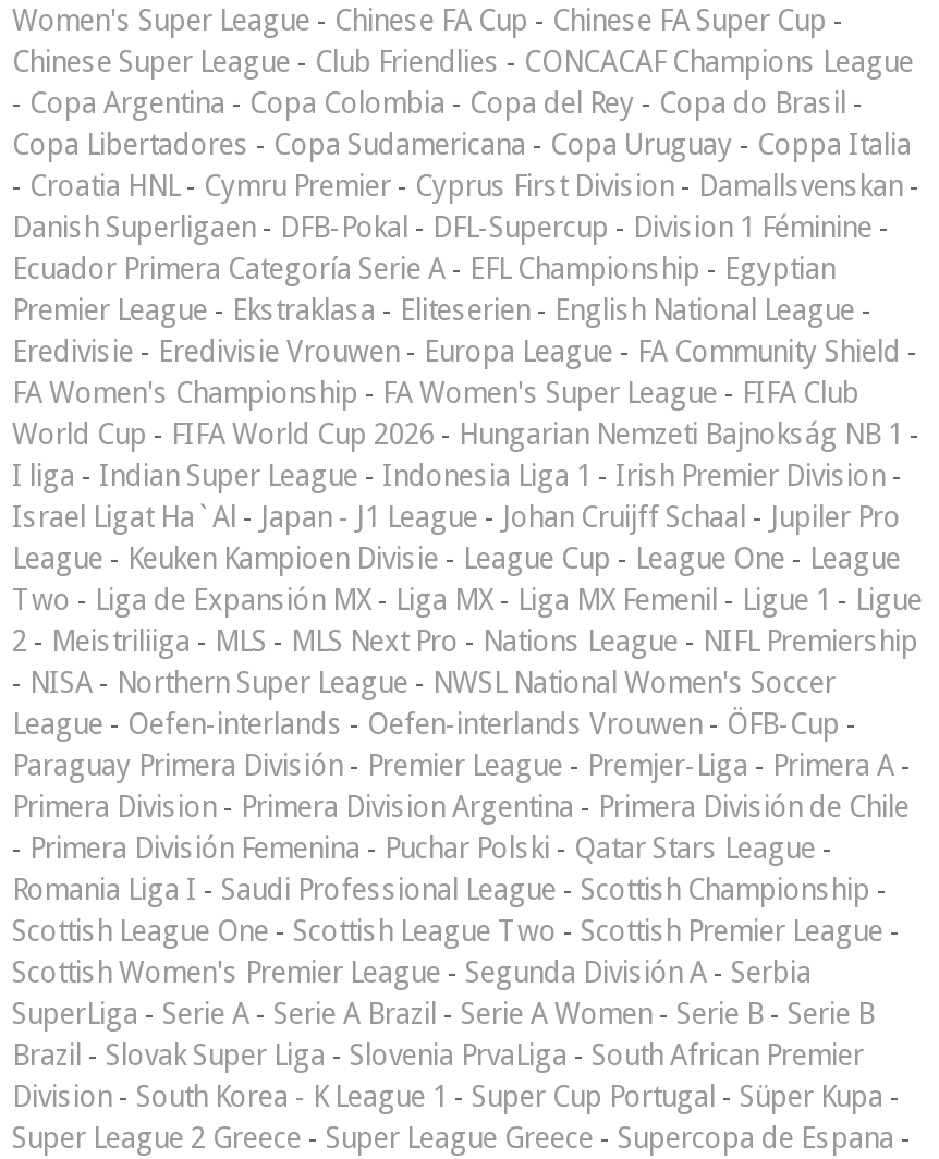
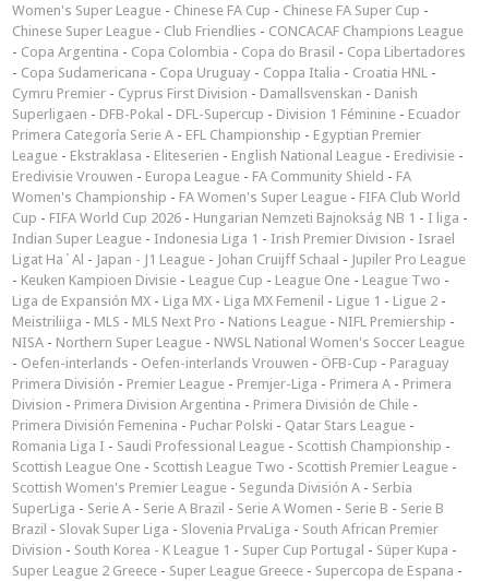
[12,86,923,864] - Copa Argentina - Copa Colombia - Copa del Rey - Copa do Brasil - | Copa Libertadores - Copa Sudamericana - Copa Uruguay - Coppa Italia | - Croatia HNL - Cymru Premier - Cyprus First Division - Damallsvenskan - | Danish Superligaen - DFB-Pokal - DFL-Supercup - Division 1 Féminine - | Ecuador Primera Categoría Serie A - EFL Championship - Egyptian | Premier League - Ekstraklasa - Eliteserien - English National League - | Eredivisie - Eredivisie Vrouwen - Europa League - FA Community Shield - | FA Women's Championship - FA Women's Super League - FIFA Club | World Cup - FIFA World Cup 2026 - Hungarian Nemzeti Bajnokság NB 1 - | I liga - Indian Super League - Indonesia Liga 1 - Irish Premier Division - | Israel Ligat Ha`Al - Japan - J1 League - Johan Cruijff Schaal - Jupiler Pro | League - Keuken Kampioen Divisie - League Cup - League One - League | Two - Liga de Expansión MX - Liga MX - Liga MX Femenil - Ligue 1 - Ligue | 2 - Meistriliiga - MLS - MLS Next Pro - Nations League - NIFL Premiership | - NISA - Northern Super League - NWSL National Women's Soccer | League - Oefen-interlands - Oefen-interlands Vrouwen - ÖFB-Cup - | Paraguay Primera División - Premier League - Premjer-Liga - Primera A - | Primera Division - Primera Division Argentina - Primera División de Chile | - Primera División Femenina - Puchar Polski - Qatar Stars League - -> [12,43,468,433] - Copa Argentina - Copa Colombia - Copa do Brasil - Copa Libertadores | - Copa Sudamericana - Copa Uruguay - Coppa Italia - Croatia HNL - | Cymru Premier - Cyprus First Division - Damallsvenskan - Danish | Superligaen - DFB-Pokal - DFL-Supercup - Division 1 Féminine - Ecuador | Primera Categoría Serie A - EFL Championship - Egyptian Premier | League - Ekstraklasa - Eliteserien - English National League - Eredivisie - | Eredivisie Vrouwen - Europa League - FA Community Shield - FA | Women's Championship - FA Women's Super League - FIFA Club World | Cup - FIFA World Cup 2026 - Hungarian Nemzeti Bajnokság NB 1 - I liga - | Indian Super League - Indonesia Liga 1 - Irish Premier Division - Israel | Ligat Ha`Al - Japan - J1 League - Johan Cruijff Schaal - Jupiler Pro League | - Keuken Kampioen Divisie - League Cup - League One - League Two - | Liga de Expansión MX - Liga MX - Liga MX Femenil - Ligue 1 - Ligue 2 - | Meistriliiga - MLS - MLS Next Pro - Nations League - NIFL Premiership - | NISA - Northern Super League - NWSL National Women's Soccer League | - Oefen-interlands - Oefen-interlands Vrouwen - ÖFB-Cup - Paraguay | Primera División - Premier League - Premjer-Liga - Primera A - Primera | Division - Primera Division Argentina - Primera División de Chile - | Primera División Femenina - Puchar Polski - Qatar Stars League -

